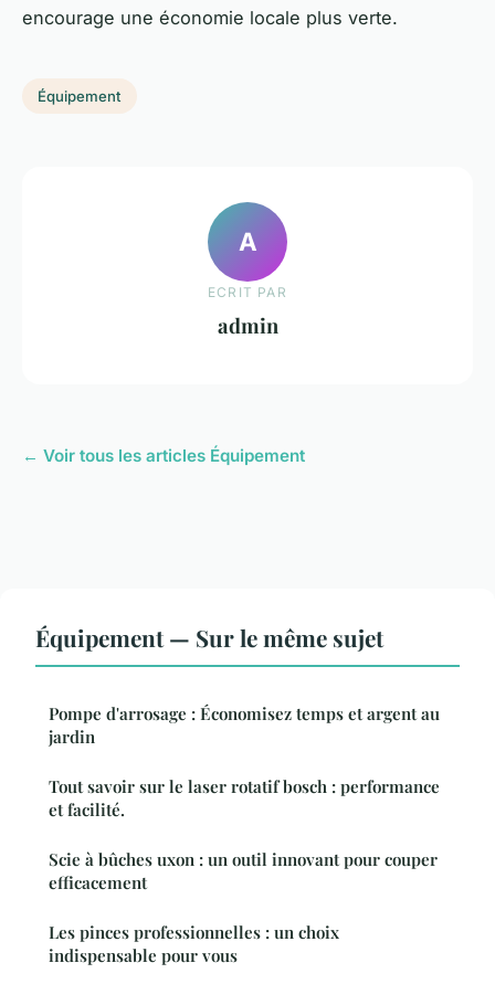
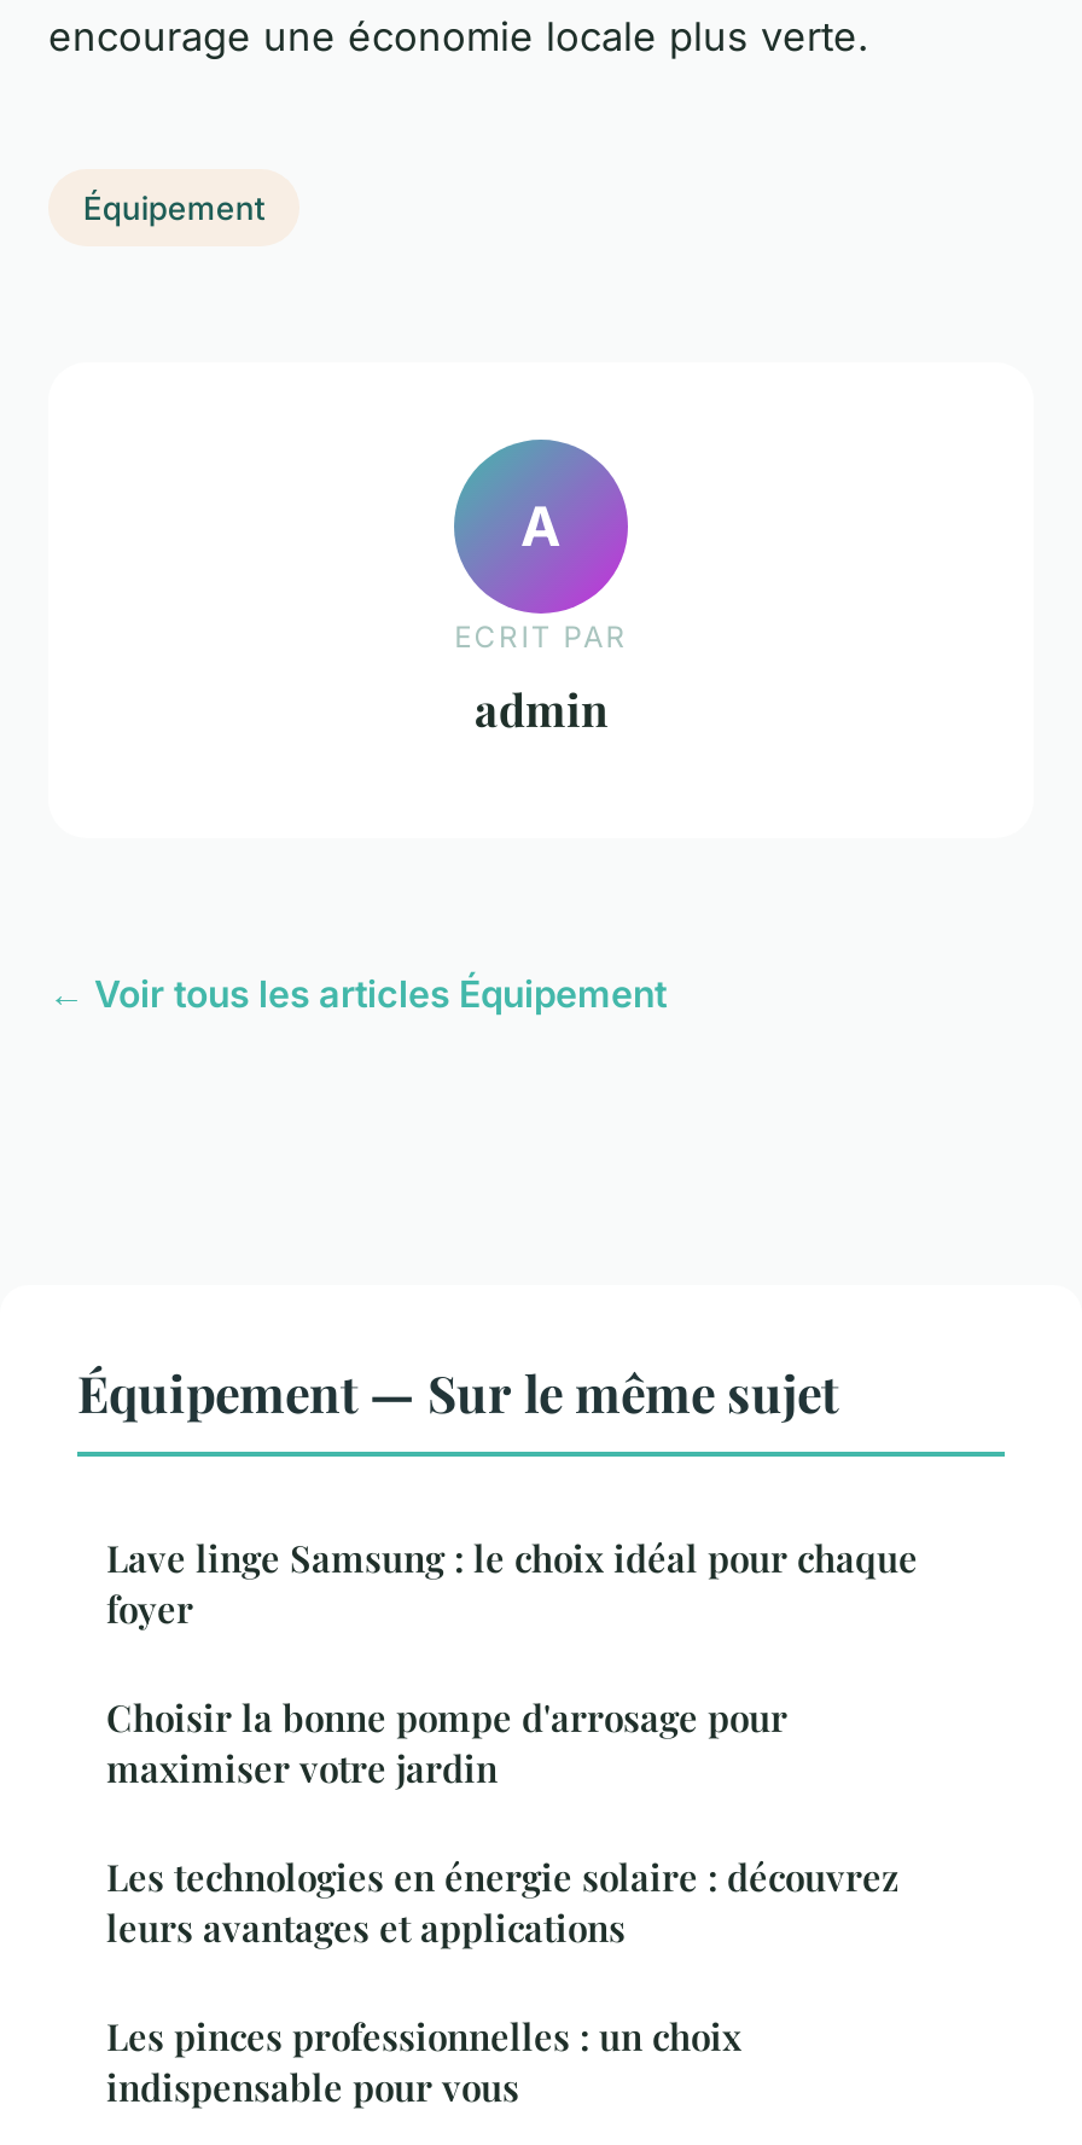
[49,702,440,748] Pompe d'arrosage : Économisez temps et argent au | jardin -> [106,1534,918,1633] Lave linge Samsung : le choix idéal pour chaque | foyer
[49,775,440,821] Tout savoir sur le laser rotatif bosch : performance | et facilité. -> [106,1694,787,1793] Choisir la bonne pompe d'arrosage pour | maximiser votre jardin
[49,848,438,894] Scie à bûches uxon : un outil innovant pour couper | efficacement -> [106,1853,898,1952] Les technologies en énergie solaire : découvrez | leurs avantages et applications

